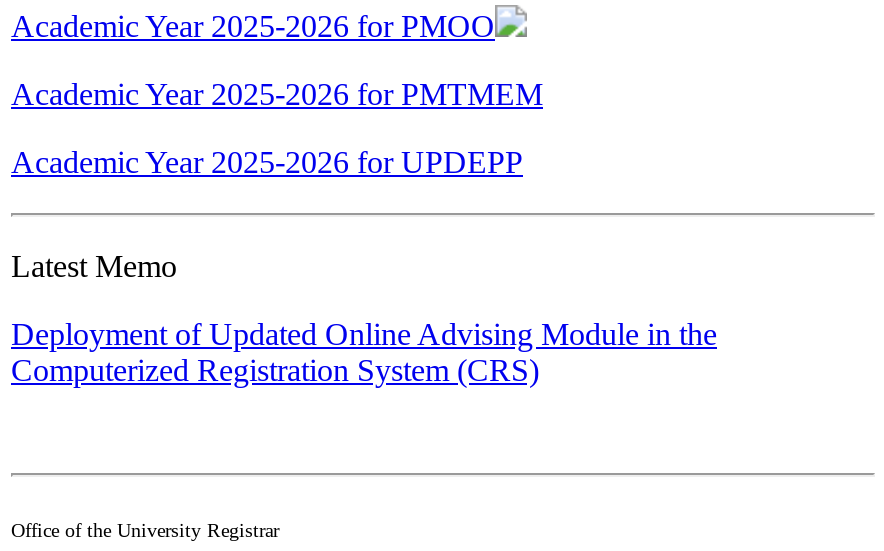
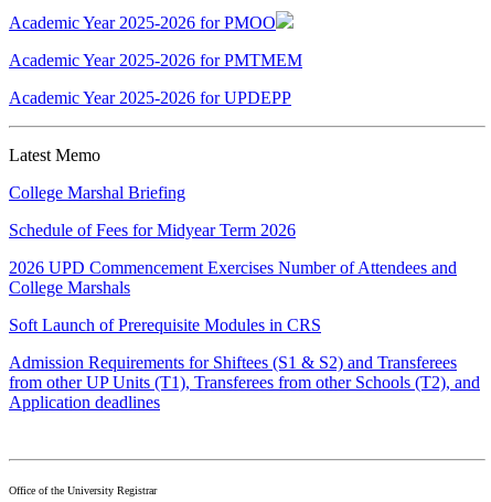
[11,318,717,388] Deployment of Updated Online Advising Module in the | Computerized Registration System (CRS) -> [9,184,480,412] College Marshal Briefing | Schedule of Fees for Midyear Term 2026 | 2026 UPD Commencement Exercises Number of Attendees and | College Marshals | Soft Launch of Prerequisite Modules in CRS | Admission Requirements for Shiftees (S1 & S2) and Transferees | from other UP Units (T1), Transferees from other Schools (T2), and | Application deadlines

